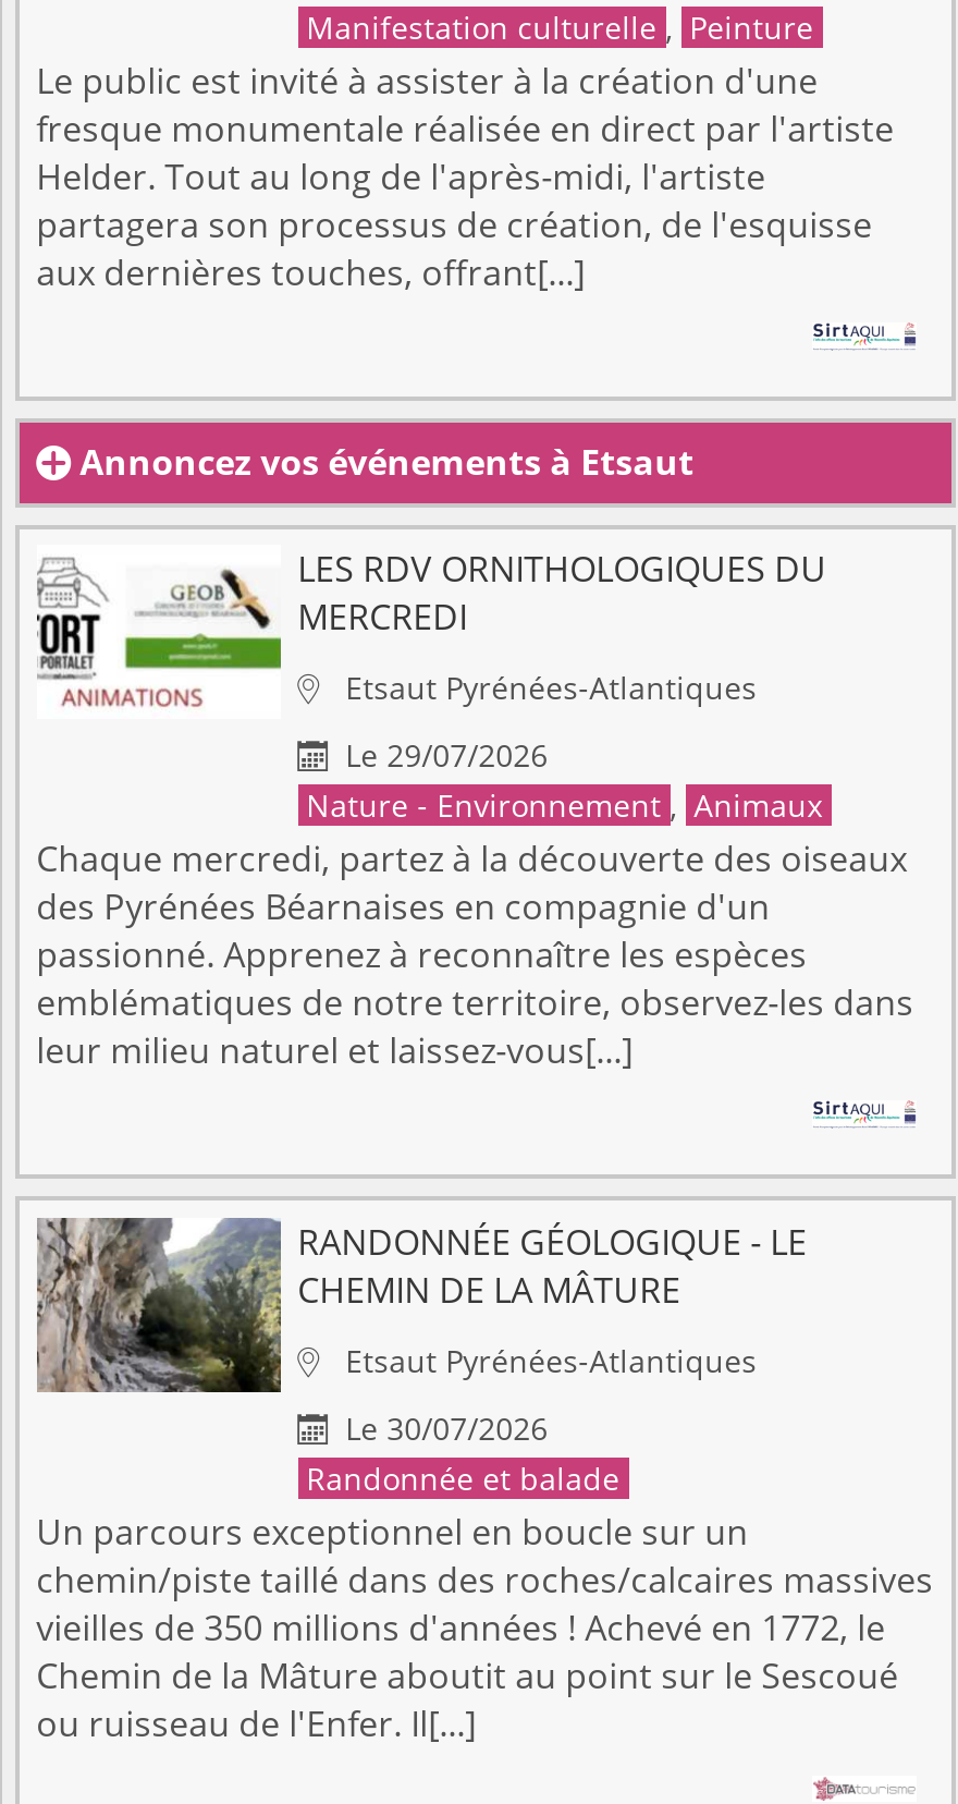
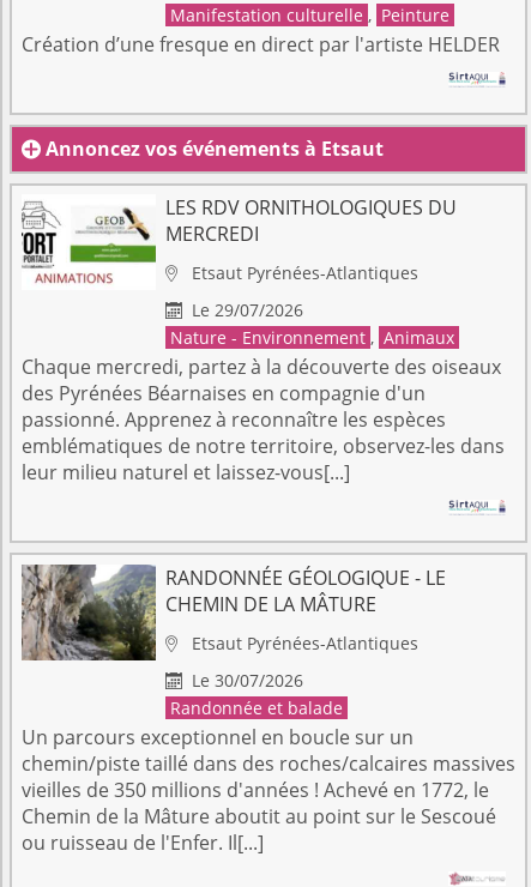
[36,57,894,296] Le public est invité à assister à la création d'une | fresque monumentale réalisée en direct par l'artiste | Helder. Tout au long de l'après-midi, l'artiste | partagera son processus de création, de l'esquisse | aux dernières touches, offrant[...] -> [21,31,499,58] Création d’une fresque en direct par l'artiste HELDER

